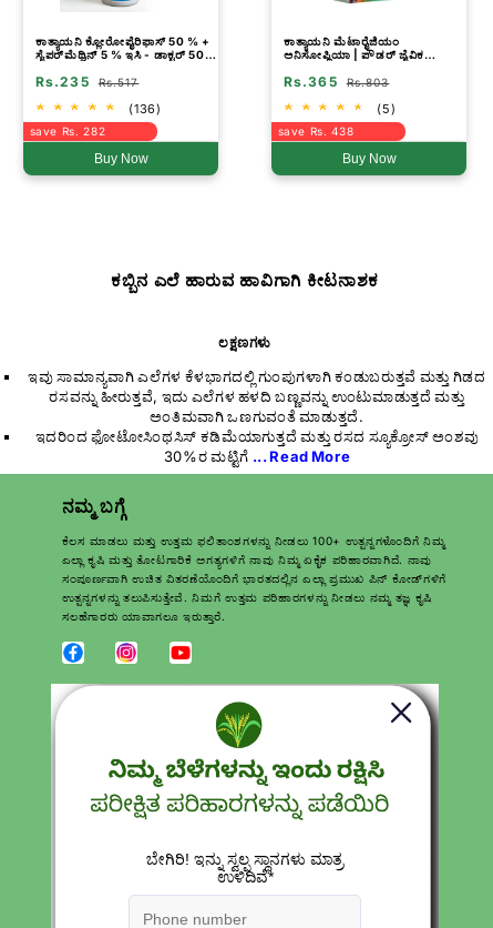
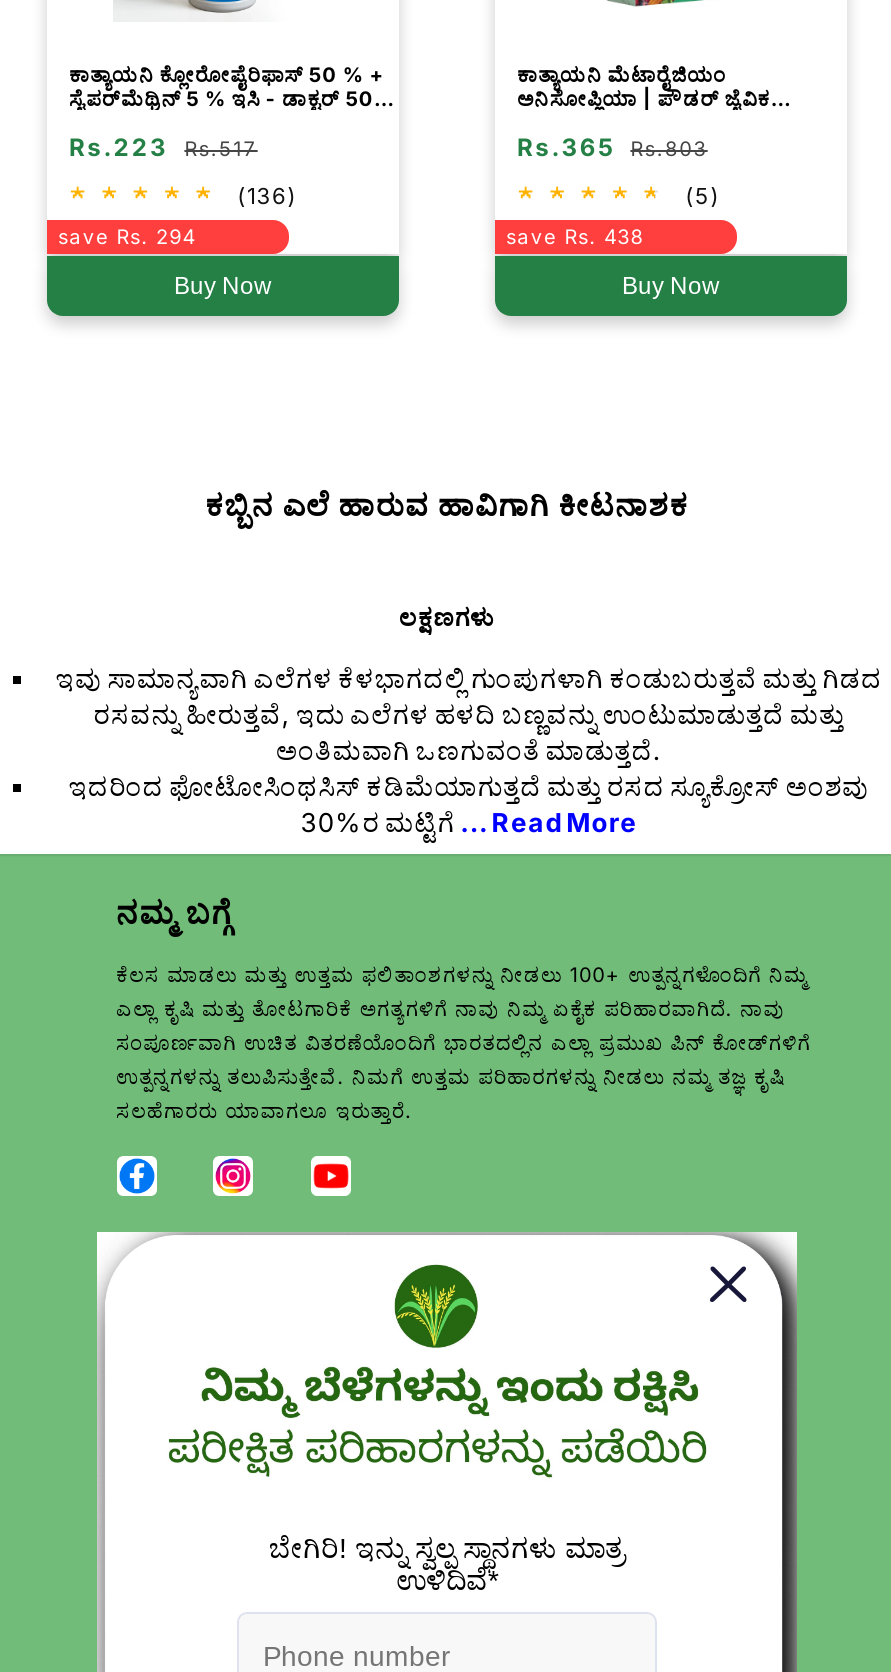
[35,73,89,90] Rs.235 -> [69,132,168,162] Rs.223
[29,125,106,138] save Rs. 282 -> [58,224,196,248] save Rs. 294

